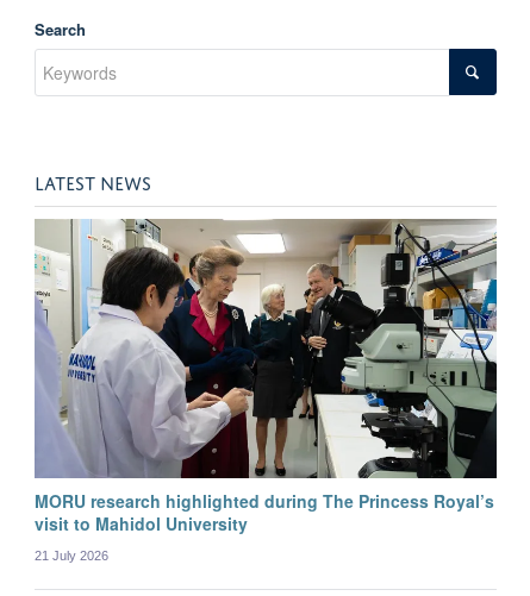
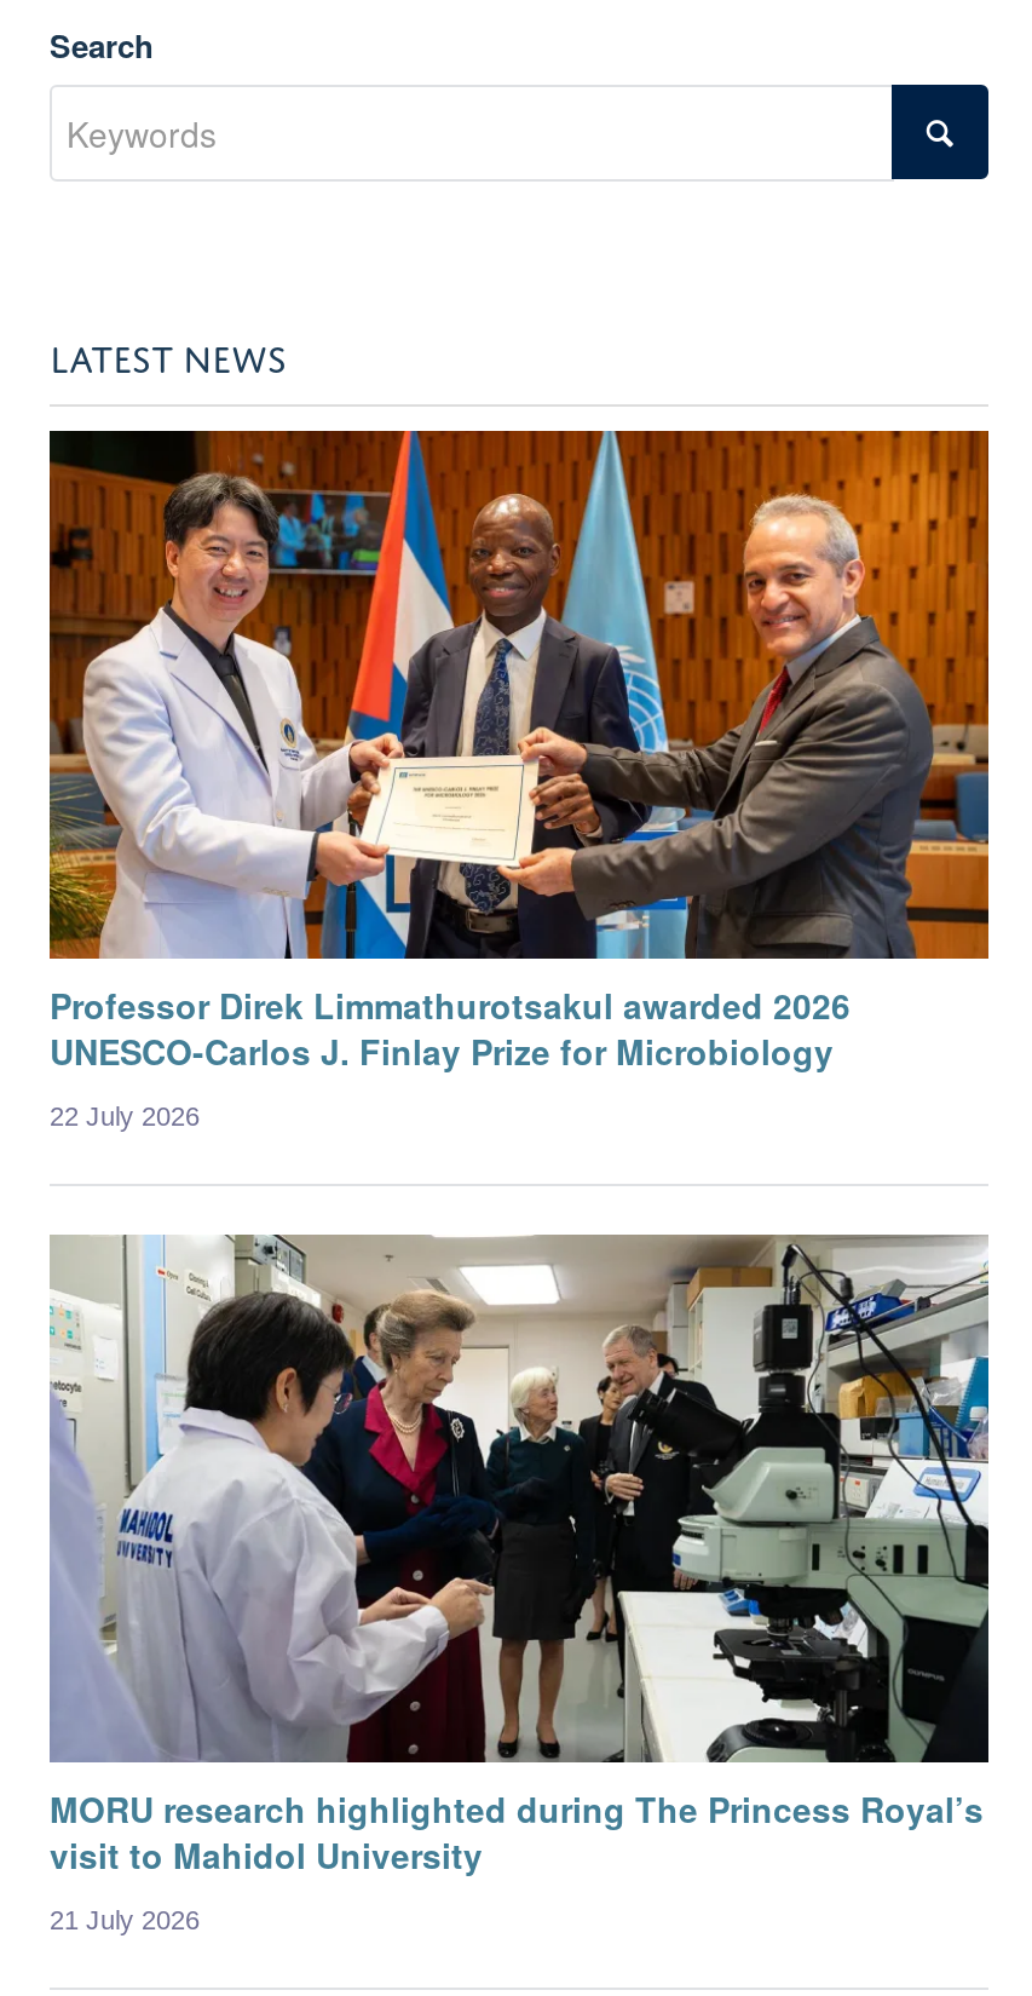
none -> [47,428,991,1131] [image] | Professor Direk Limmathurotsakul awarded 2026 | UNESCO-Carlos J. Finlay Prize for Microbiology | 22 July 2026

